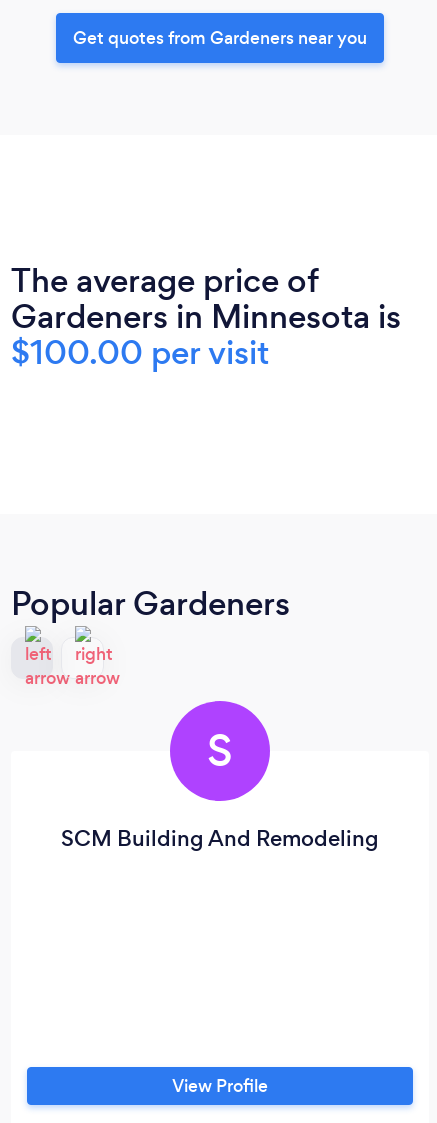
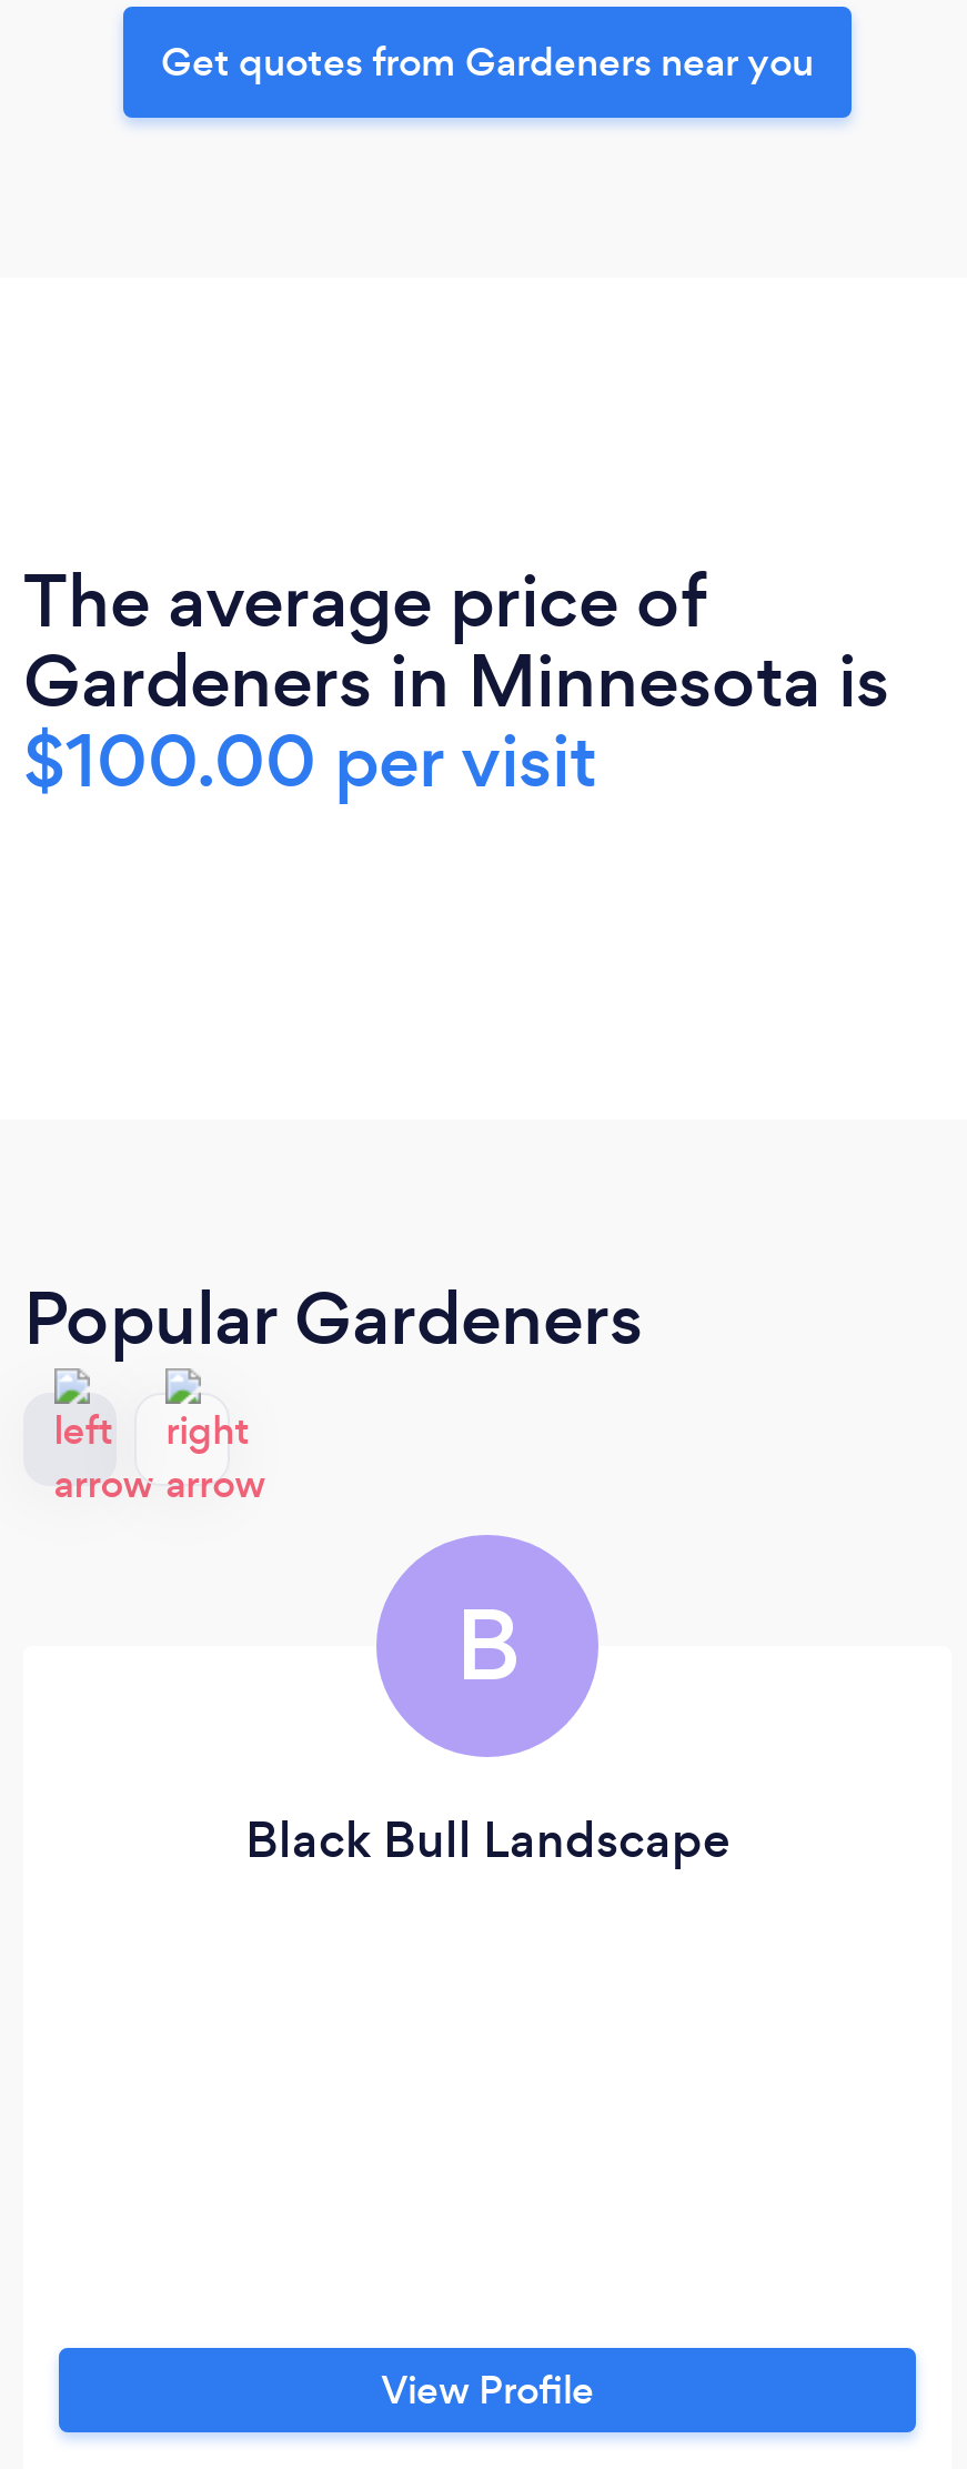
[207,721,233,781] S -> [455,1579,520,1712] B
[61,823,379,854] SCM Building And Remodeling -> [245,1806,729,1875] Black Bull Landscape

